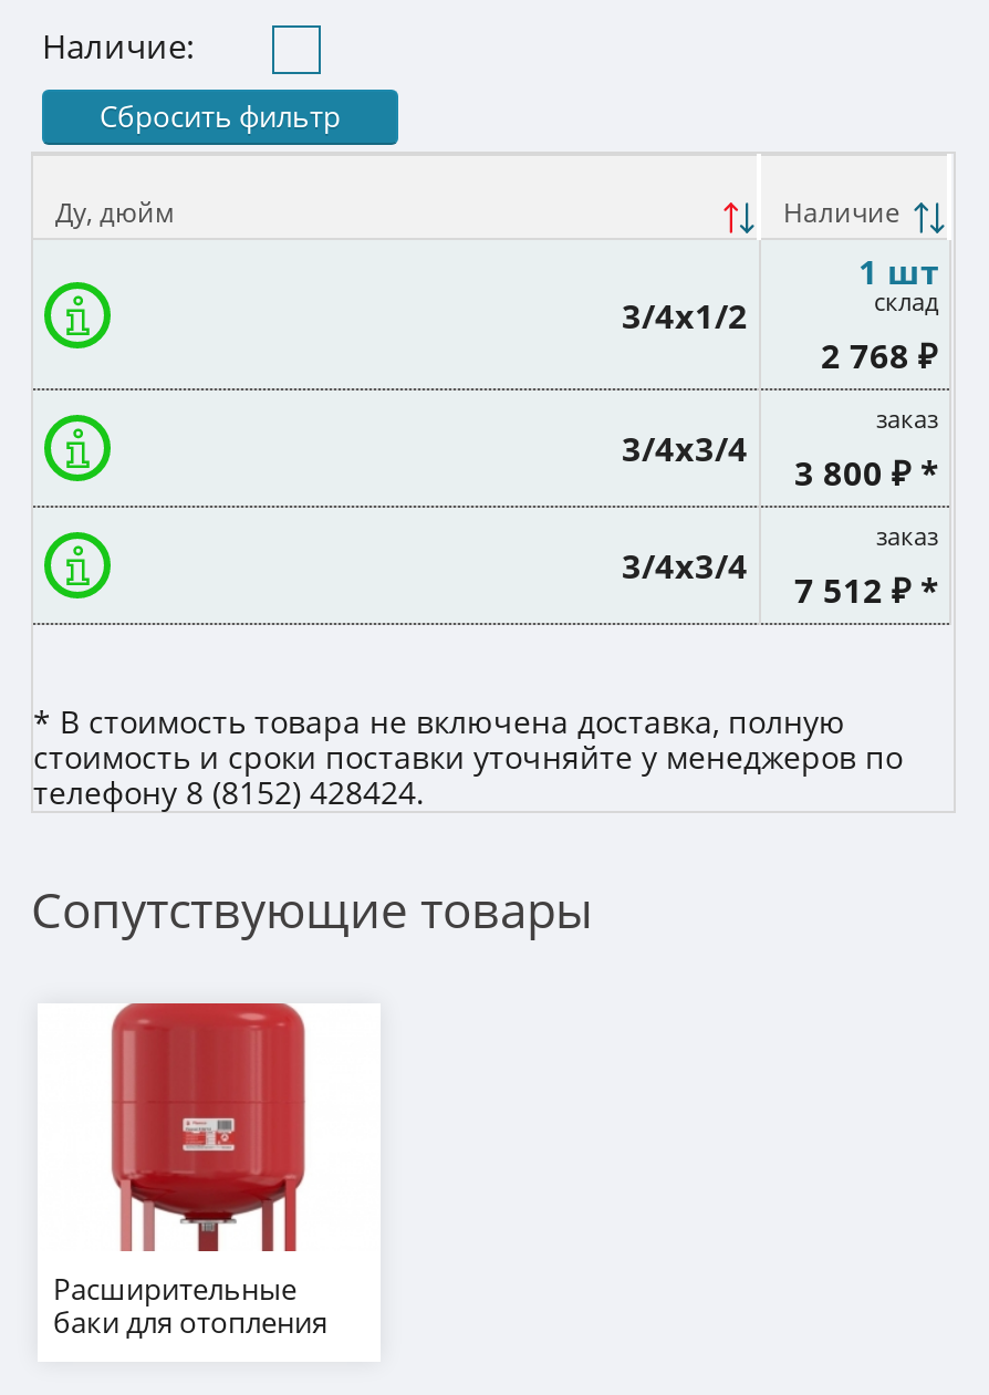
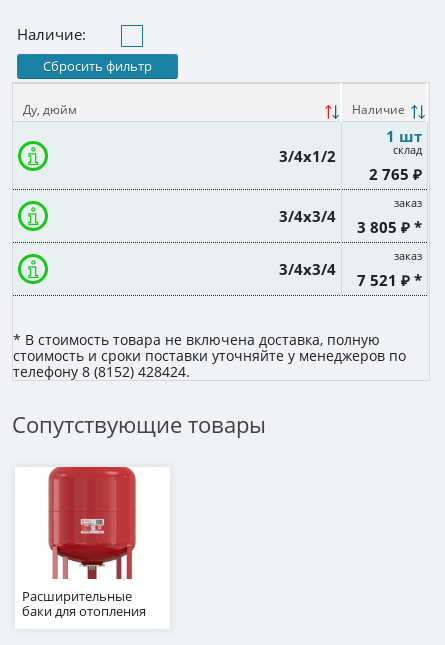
[821,333,938,377] 2 768 ₽ -> [369,164,422,184] 2 765 ₽
[794,450,938,495] 3 800 ₽ * -> [357,217,422,237] 3 805 ₽ *
[794,568,938,612] 7 512 ₽ * -> [357,270,422,290] 7 521 ₽ *

